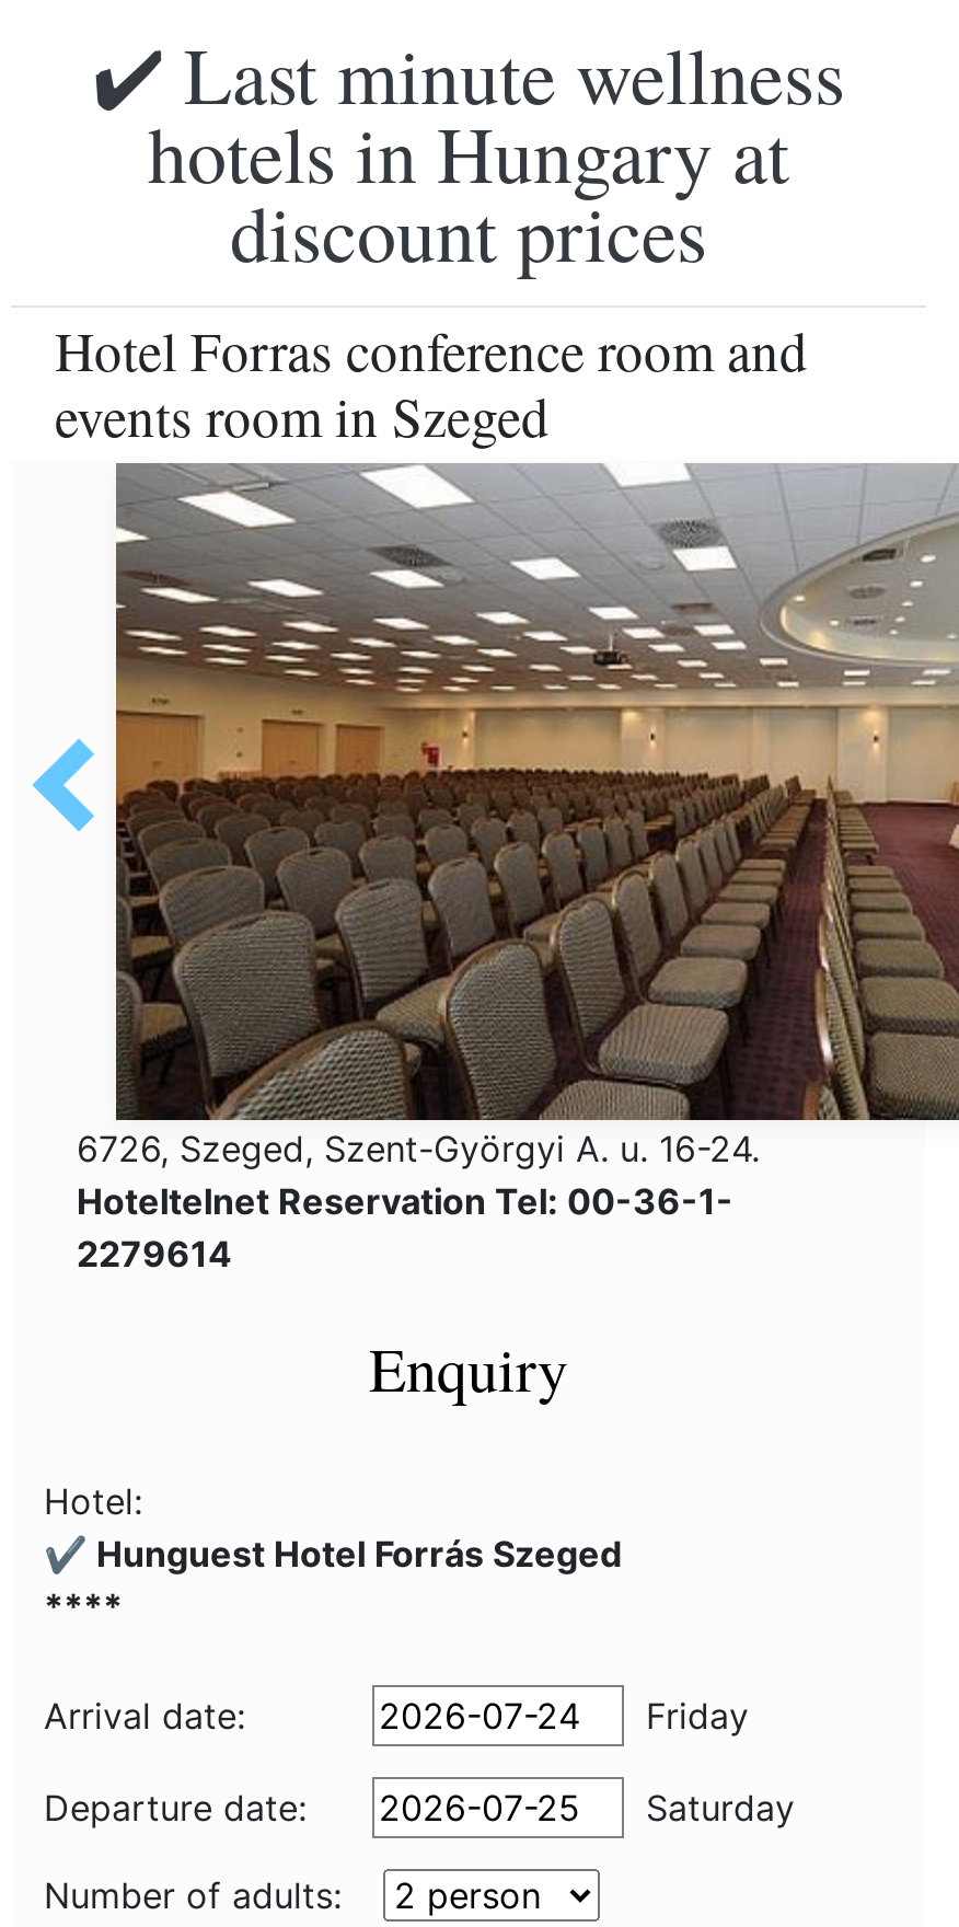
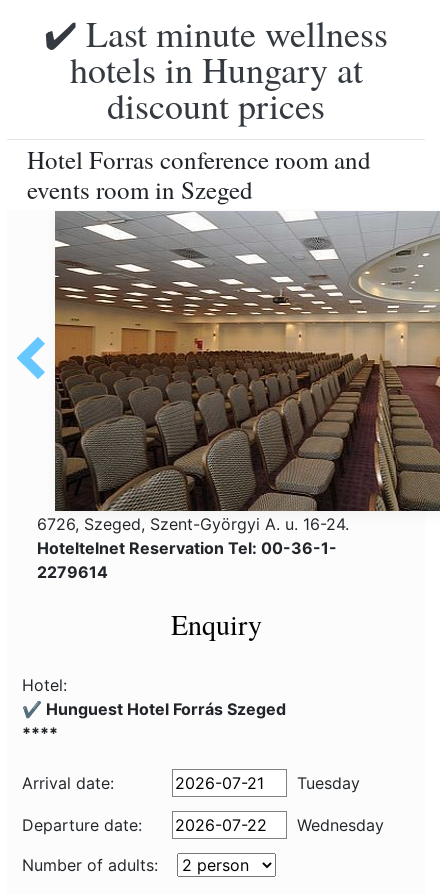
[646,1694,749,1738] Friday -> [297,773,360,793] Tuesday
[646,1786,795,1830] Saturday -> [297,815,384,835] Wednesday

